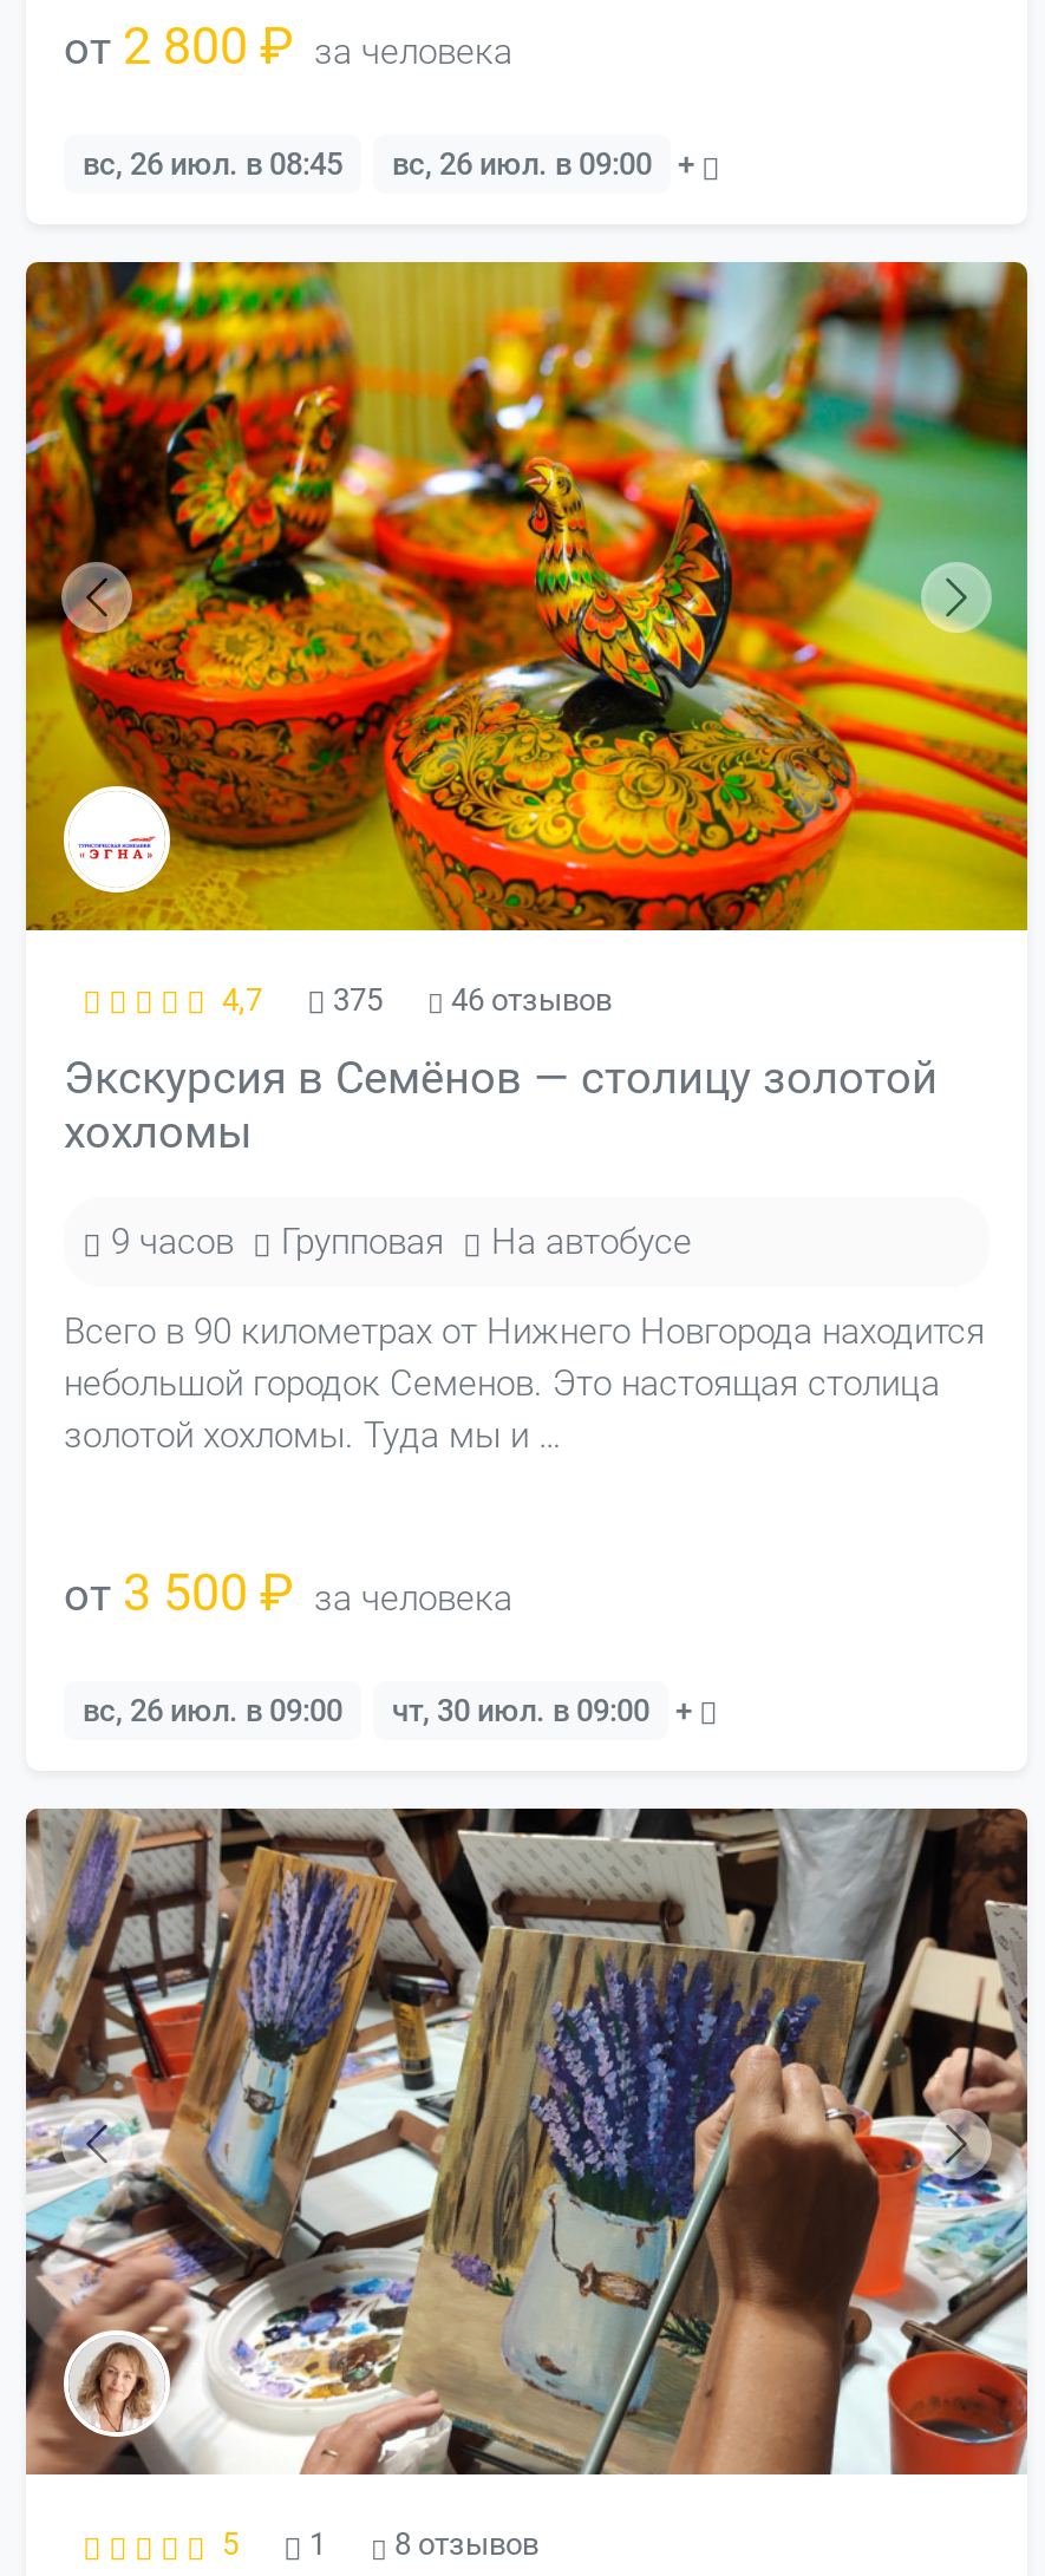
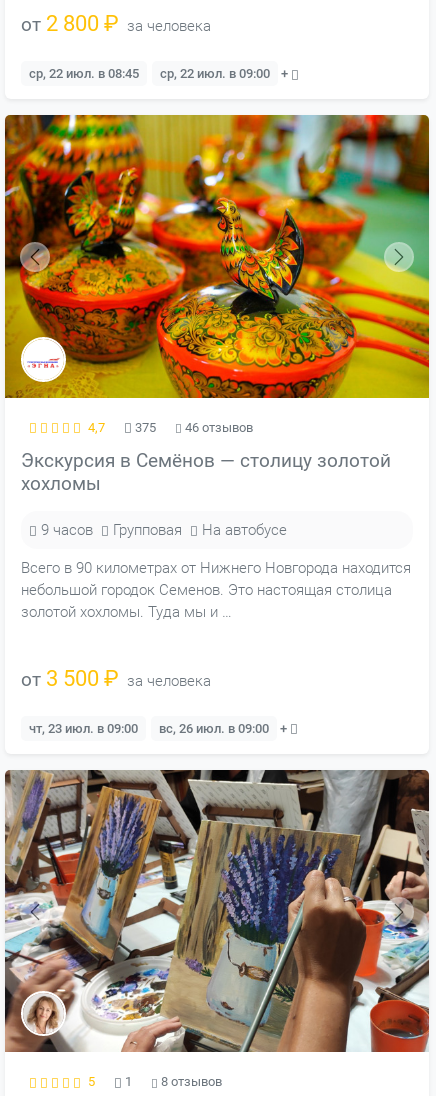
[83,146,342,182] вс, 26 июл. в 08:45 -> [29,66,139,81] ср, 22 июл. в 08:45
[392,146,701,182] вс, 26 июл. в 09:00 + -> [160,66,291,81] ср, 22 июл. в 09:00 +
[83,1692,342,1727] вс, 26 июл. в 09:00 -> [29,721,138,736] чт, 23 июл. в 09:00
[392,1692,699,1727] чт, 30 июл. в 09:00 + -> [159,721,290,736] вс, 26 июл. в 09:00 +

